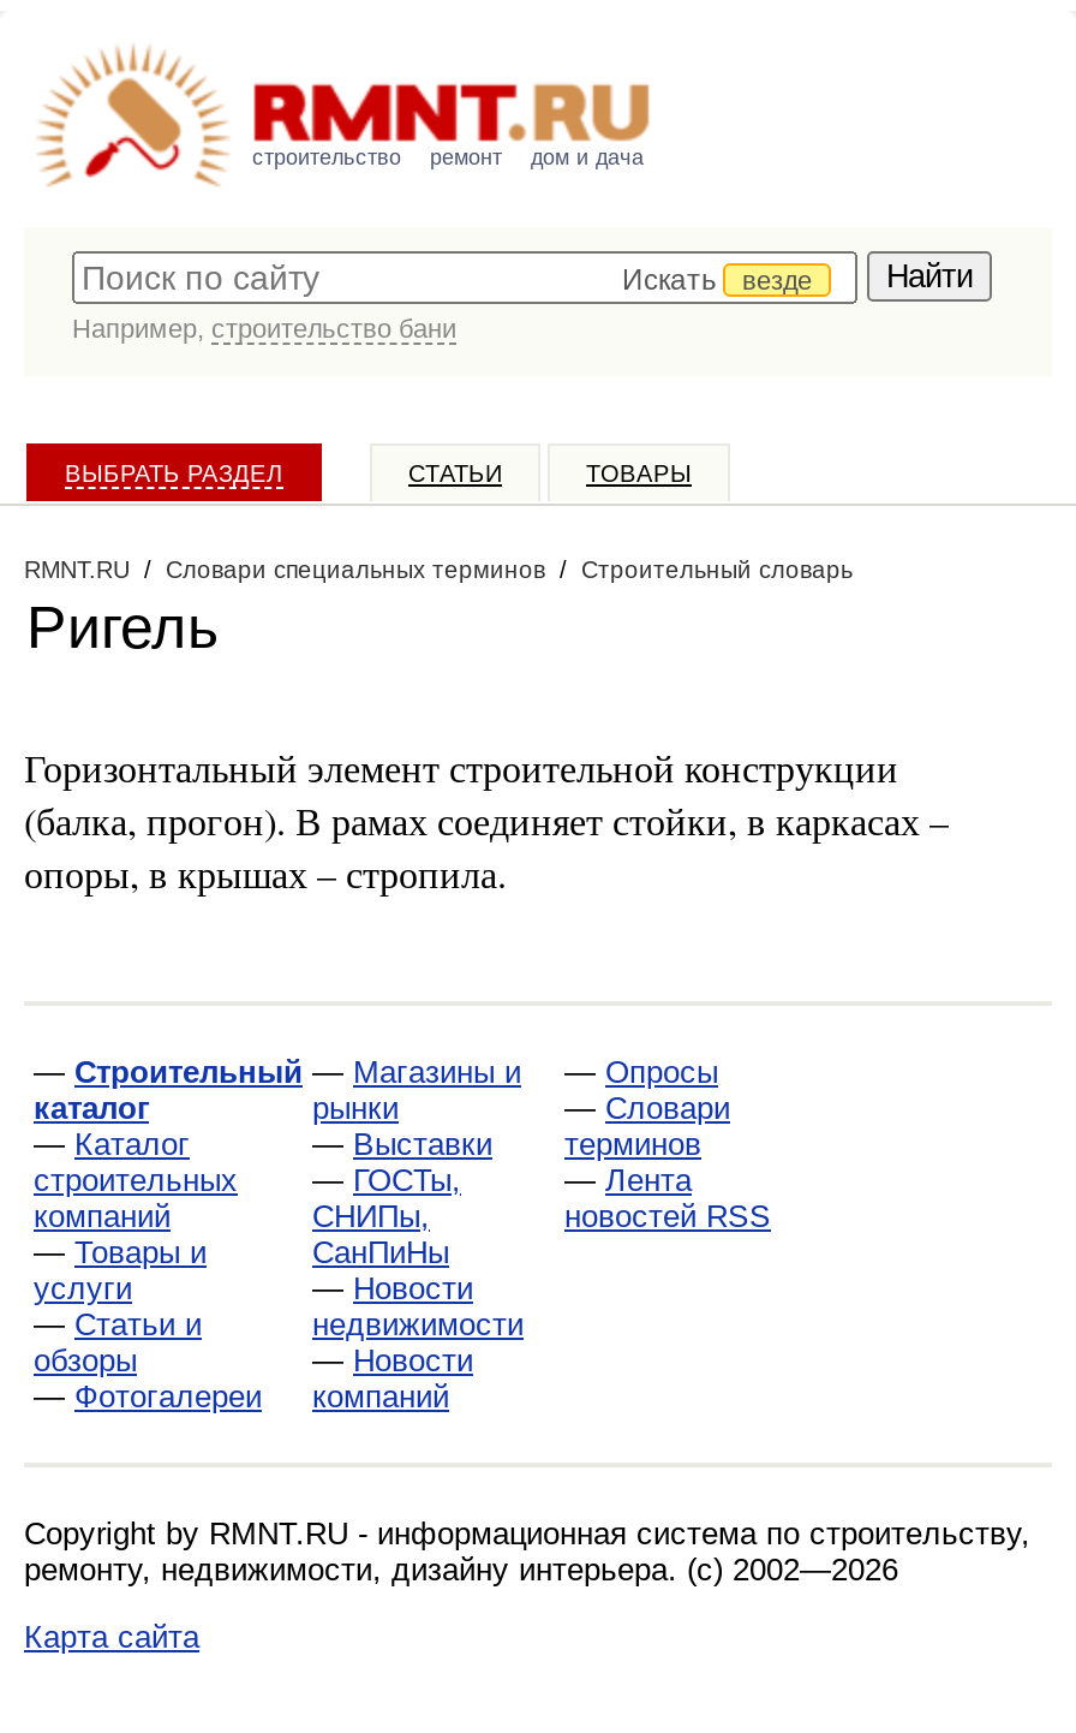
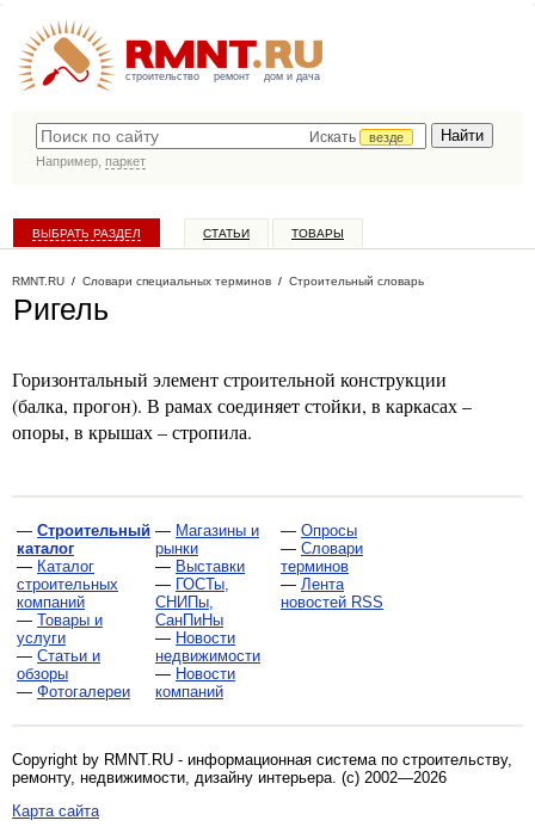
[72,314,456,343] Например, строительство бани -> [36,154,146,168] Например, паркет

